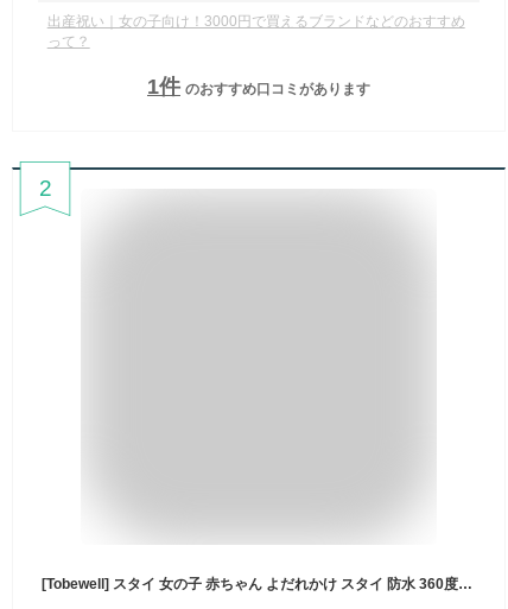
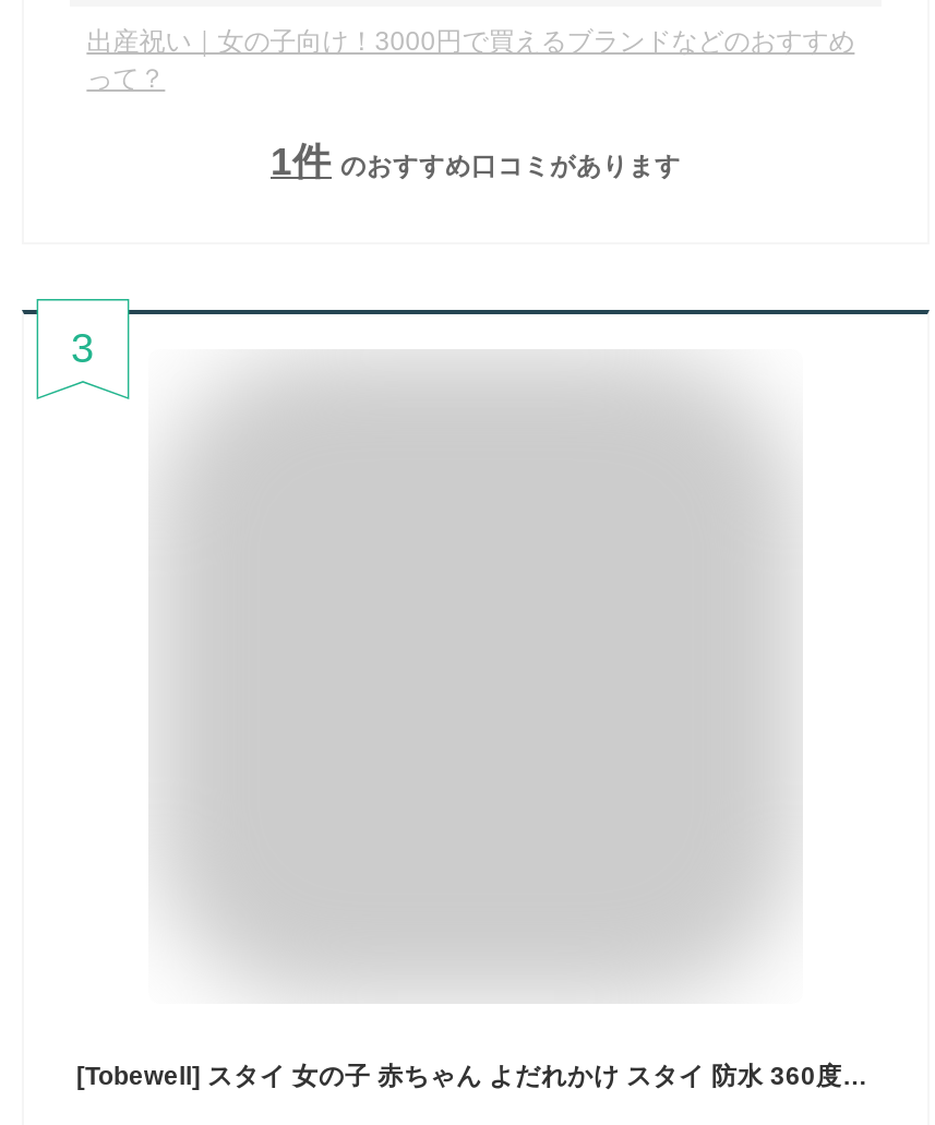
[39,175,52,200] 2 -> [71,324,95,370] 3

